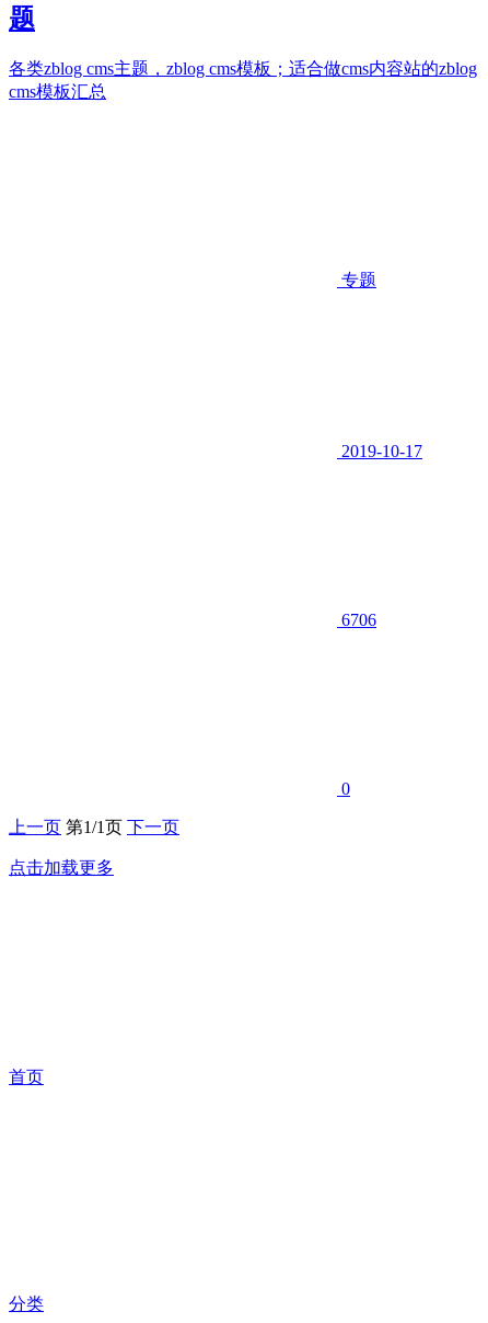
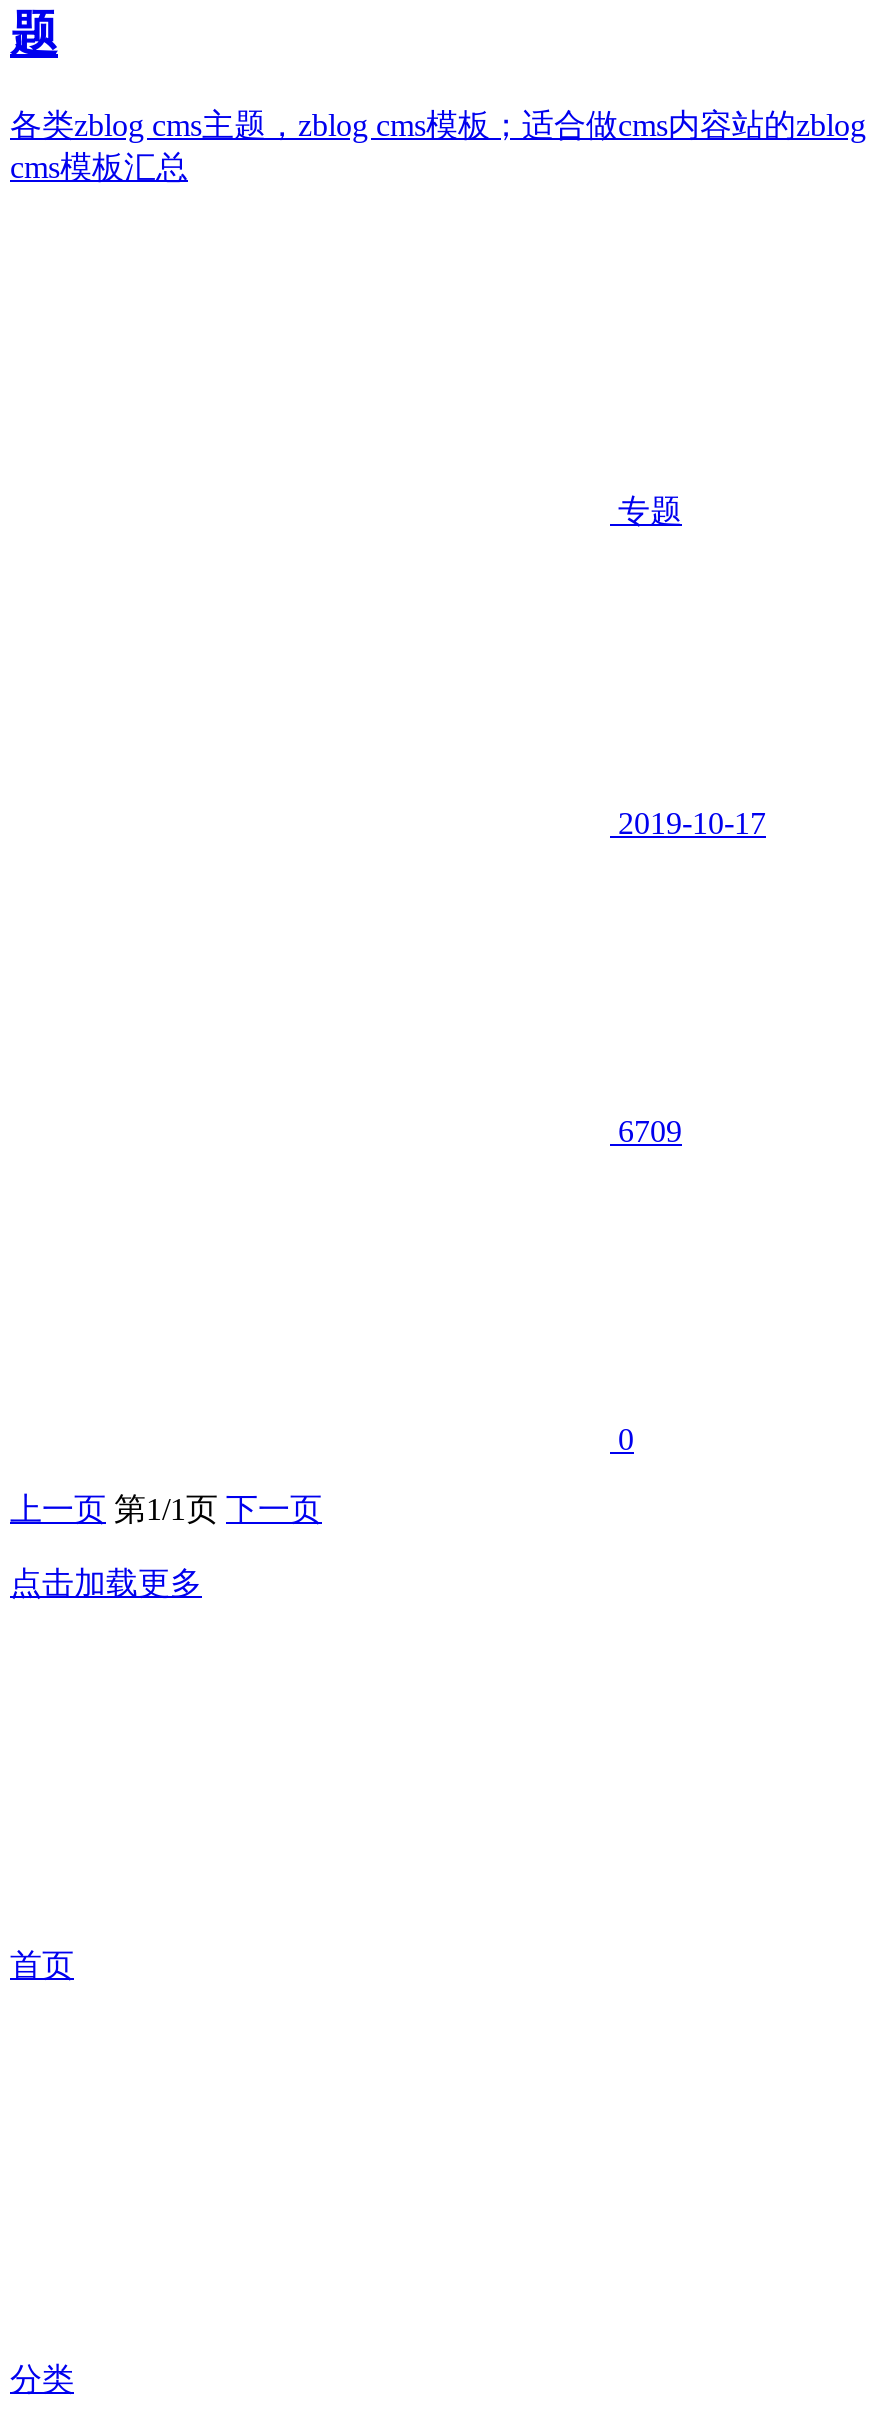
[337,610,376,629] 6706 -> [610,1114,682,1148] 6709

